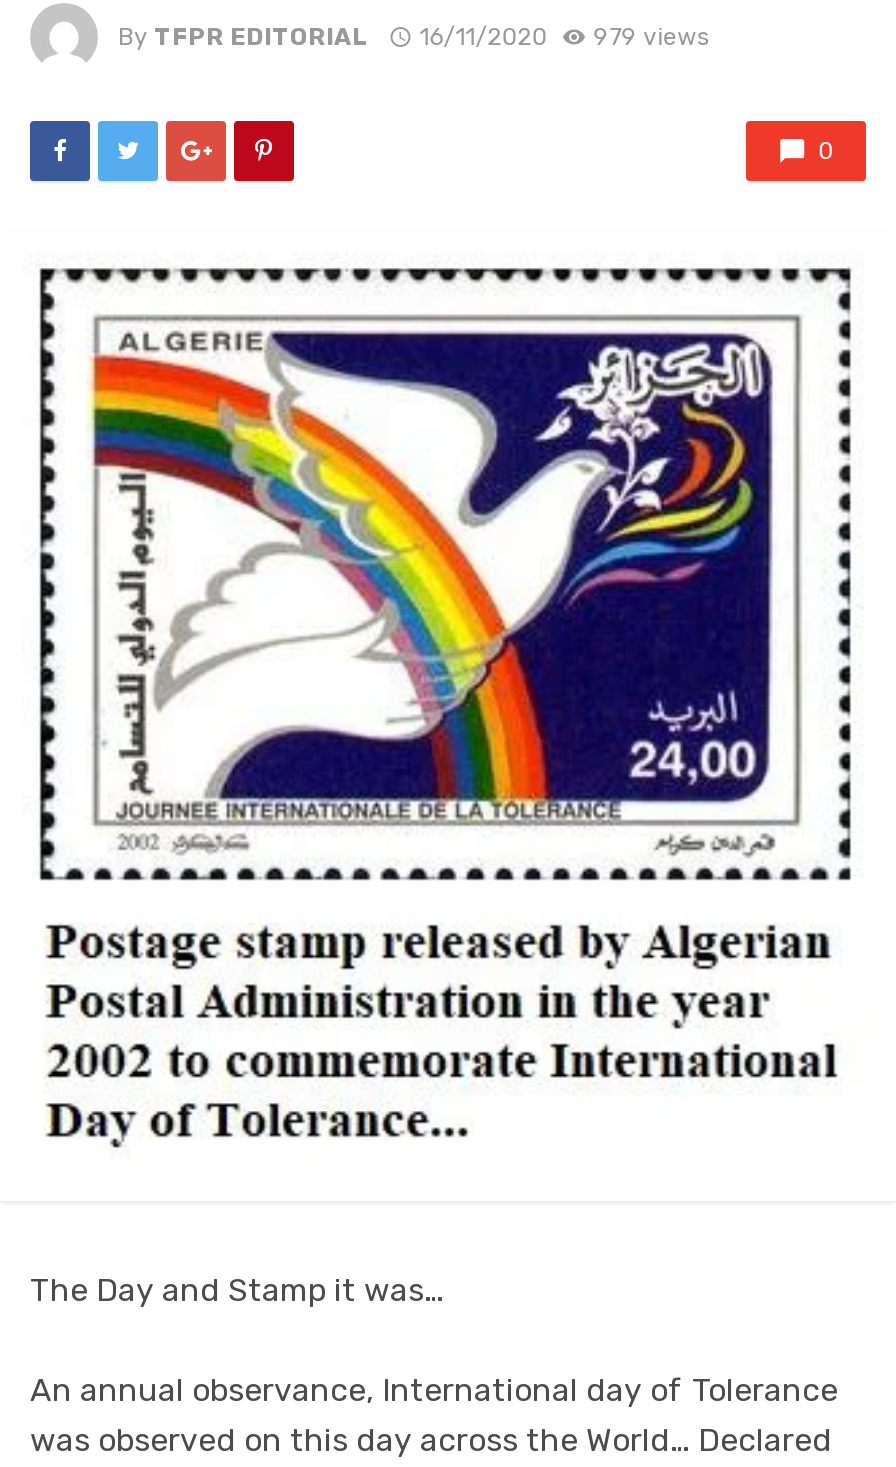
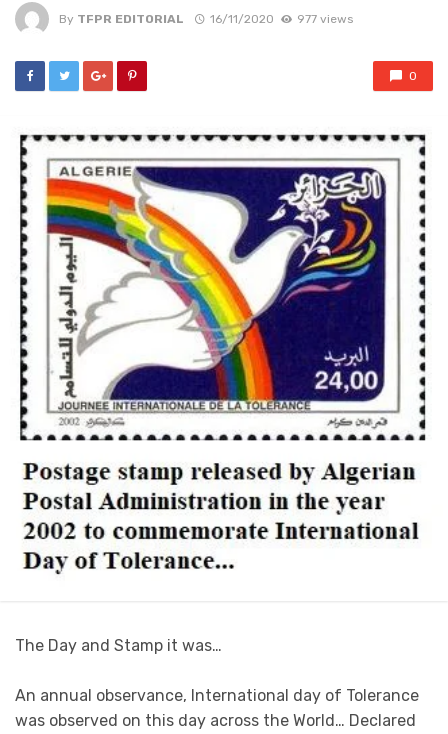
[118,22,709,50] By TFPR EDITORIAL 16/11/2020 979 views -> [59,12,353,26] By TFPR EDITORIAL 16/11/2020 977 views

